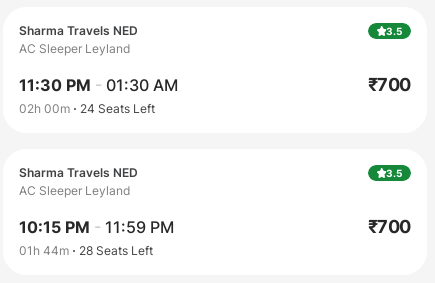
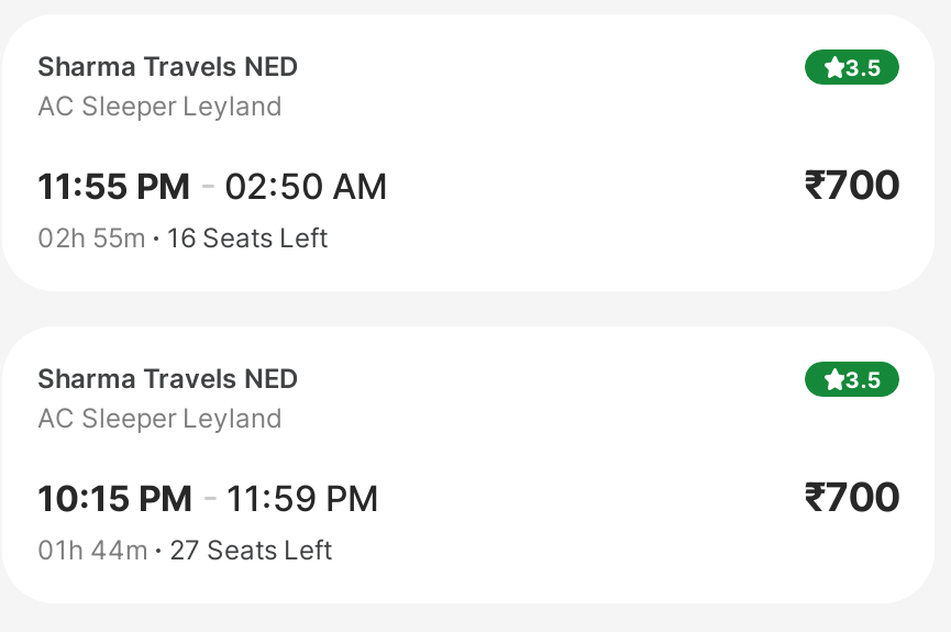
[19,75,178,95] 11:30 PM - 01:30 AM -> [37,164,387,208] 11:55 PM - 02:50 AM
[19,101,70,116] 02h 00m -> [37,221,145,254] 02h 55m
[80,101,155,116] 24 Seats Left -> [167,221,328,254] 16 Seats Left
[19,243,153,258] 01h 44m 28 Seats Left -> [37,533,332,566] 01h 44m 27 Seats Left

